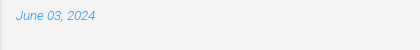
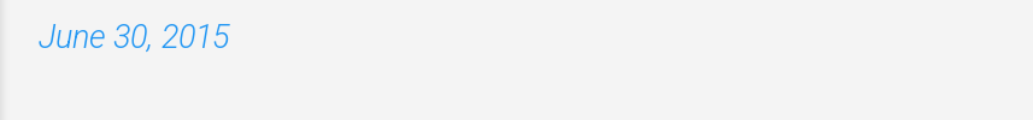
[16,7,95,23] June 03, 2024 -> [39,18,229,56] June 30, 2015

